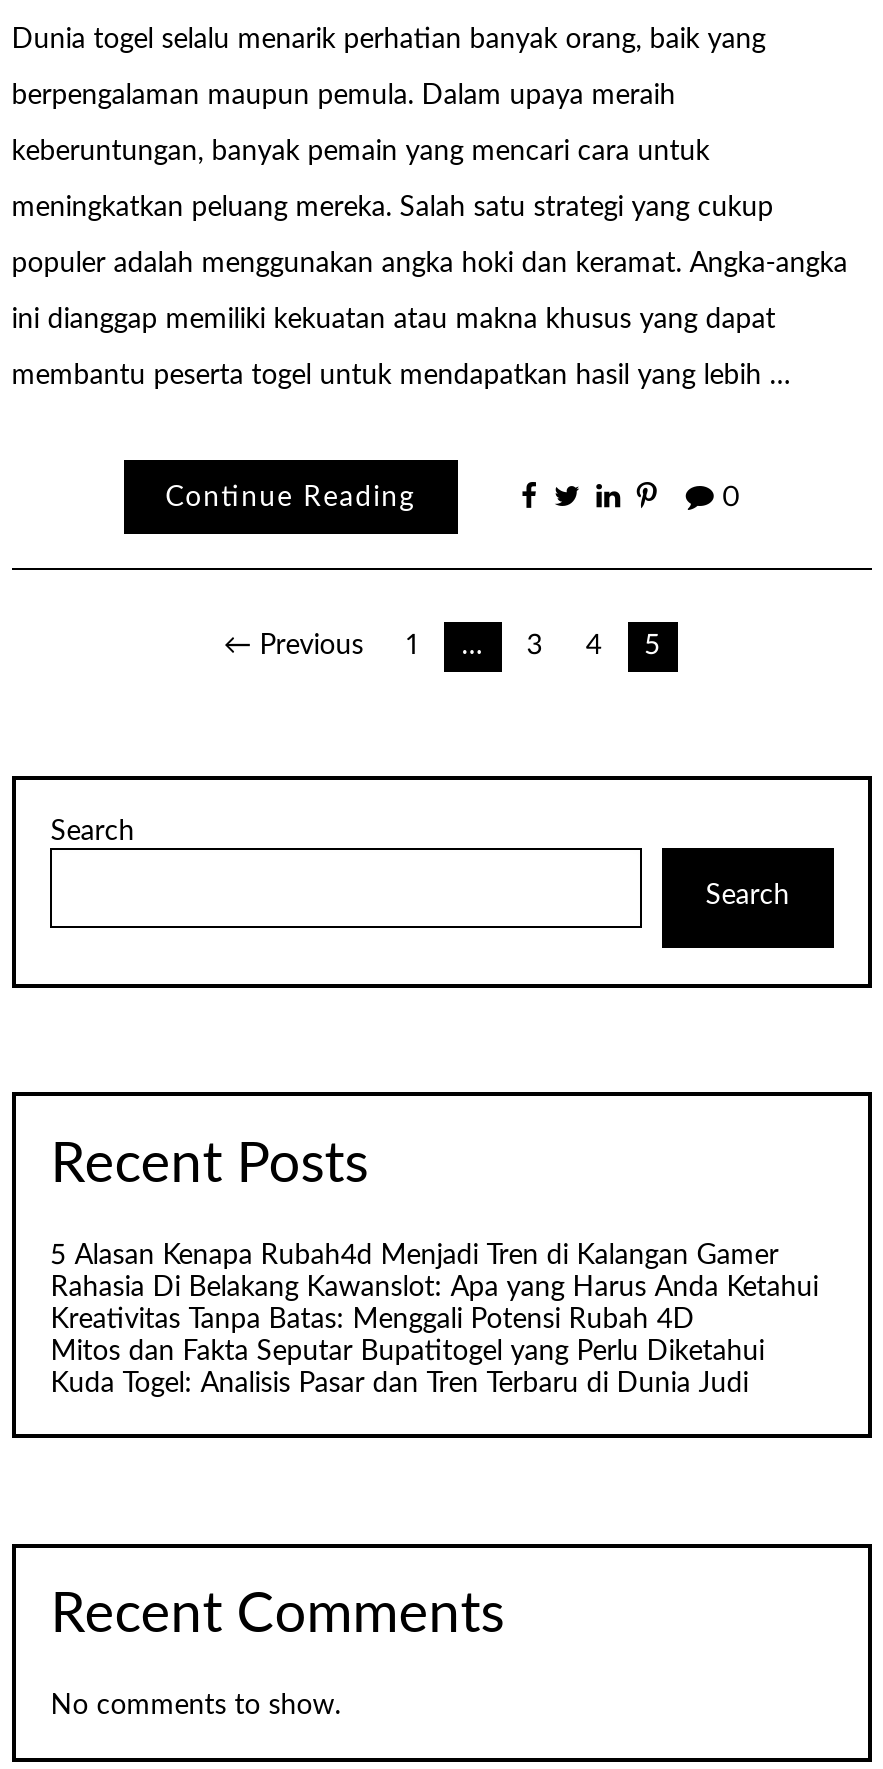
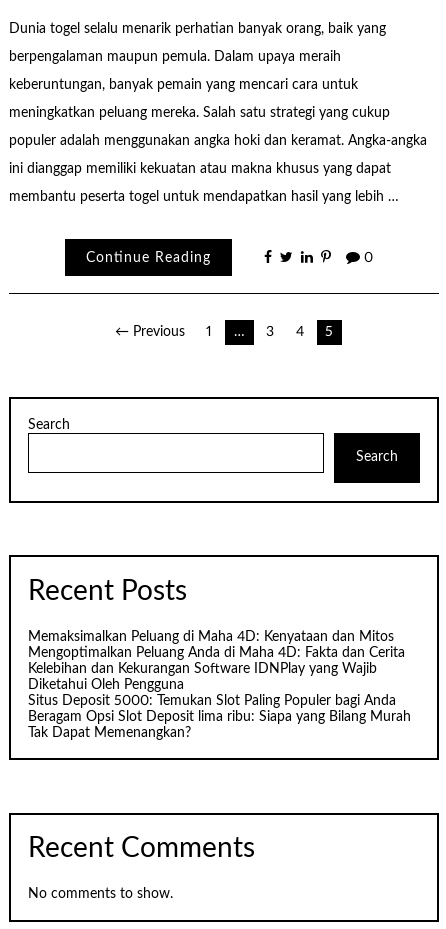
[50,1241,818,1397] 5 Alasan Kenapa Rubah4d Menjadi Tren di Kalangan Gamer | Rahasia Di Belakang Kawanslot: Apa yang Harus Anda Ketahui | Kreativitas Tanpa Batas: Menggali Potensi Rubah 4D | Mitos dan Fakta Seputar Bupatitogel yang Perlu Diketahui | Kuda Togel: Analisis Pasar dan Tren Terbaru di Dunia Judi -> [28,630,411,740] Memaksimalkan Peluang di Maha 4D: Kenyataan dan Mitos | Mengoptimalkan Peluang Anda di Maha 4D: Fakta dan Cerita | Kelebihan dan Kekurangan Software IDNPlay yang Wajib | Diketahui Oleh Pengguna | Situs Deposit 5000: Temukan Slot Paling Populer bagi Anda | Beragam Opsi Slot Deposit lima ribu: Siapa yang Bilang Murah | Tak Dapat Memenangkan?

